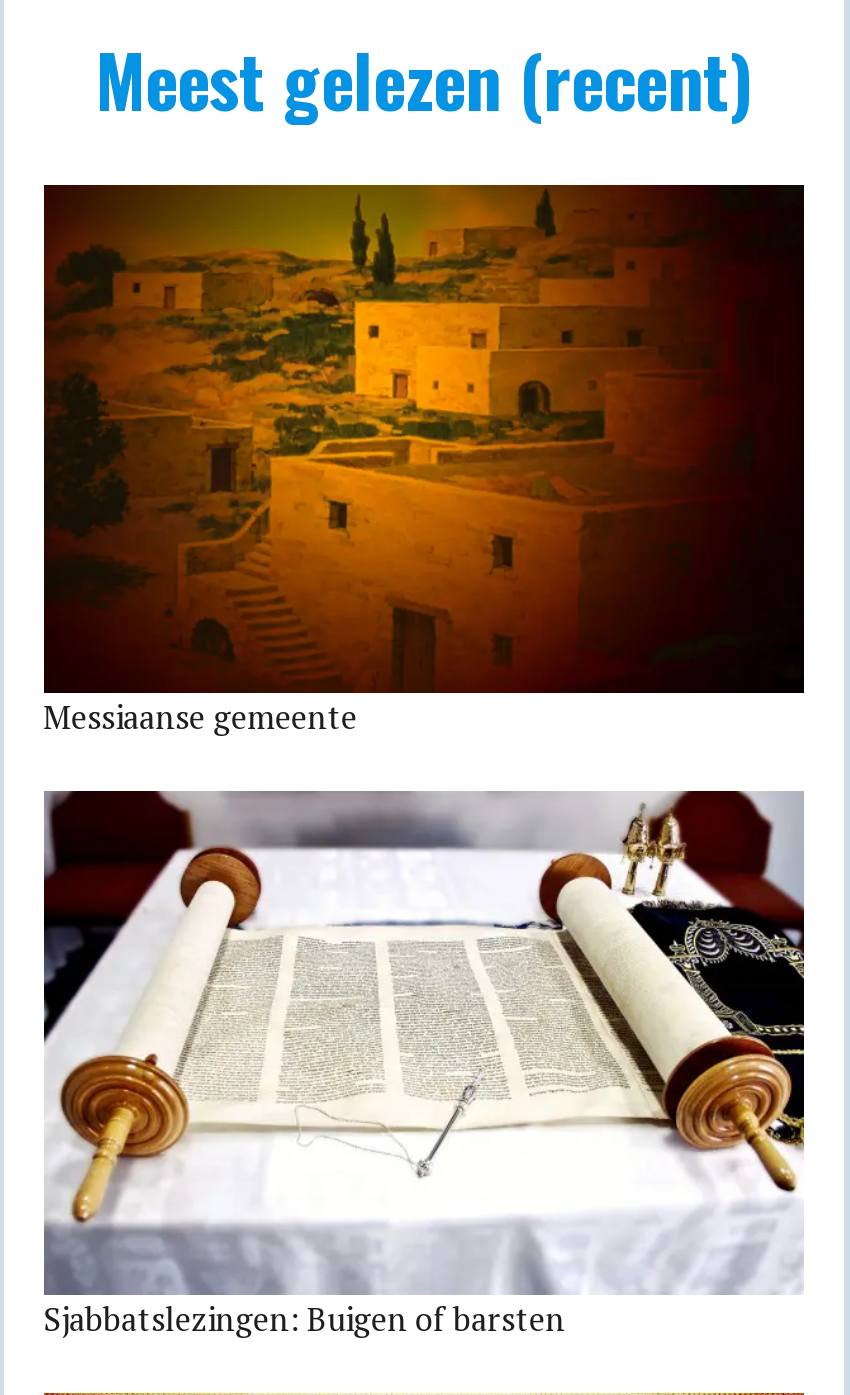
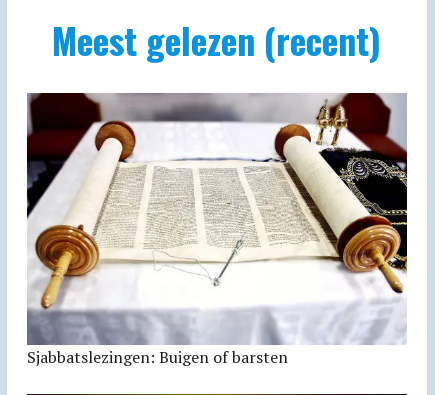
[42,183,806,738] [image] | Messiaanse gemeente -> none

